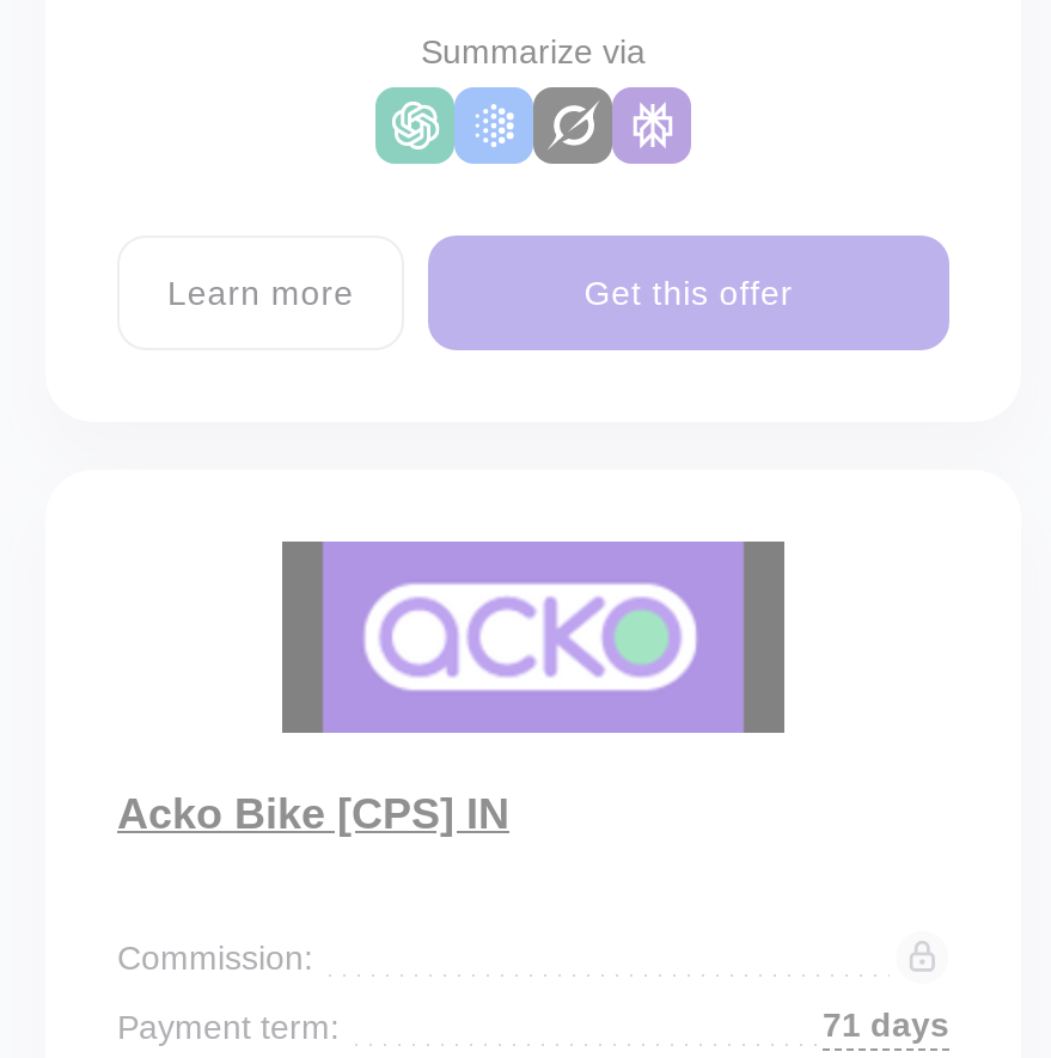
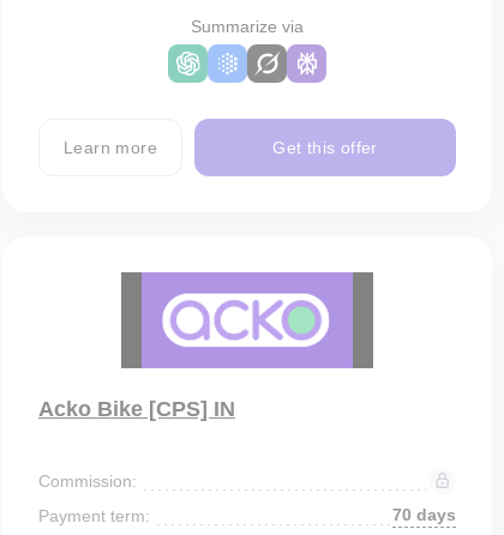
[823,1005,949,1044] 71 days -> [392,505,456,524] 70 days

